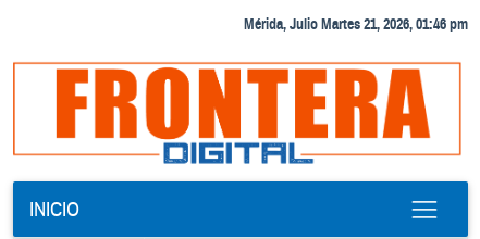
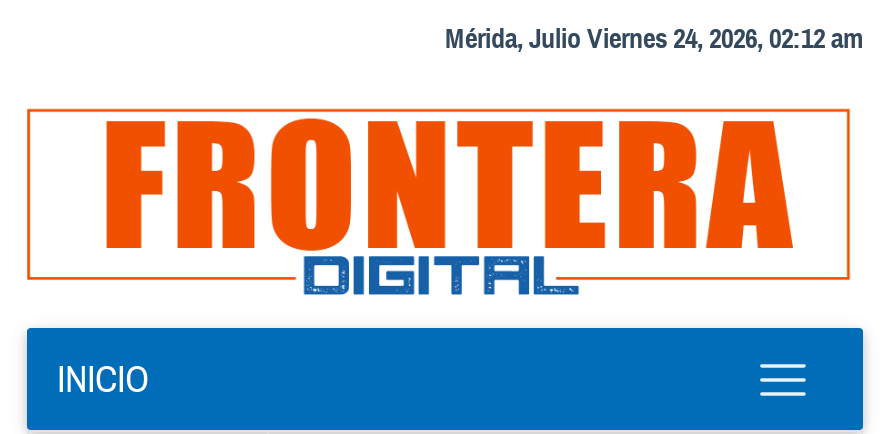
[244,15,468,34] Mérida, Julio Martes 21, 2026, 01:46 pm -> [445,22,863,56] Mérida, Julio Viernes 24, 2026, 02:12 am

